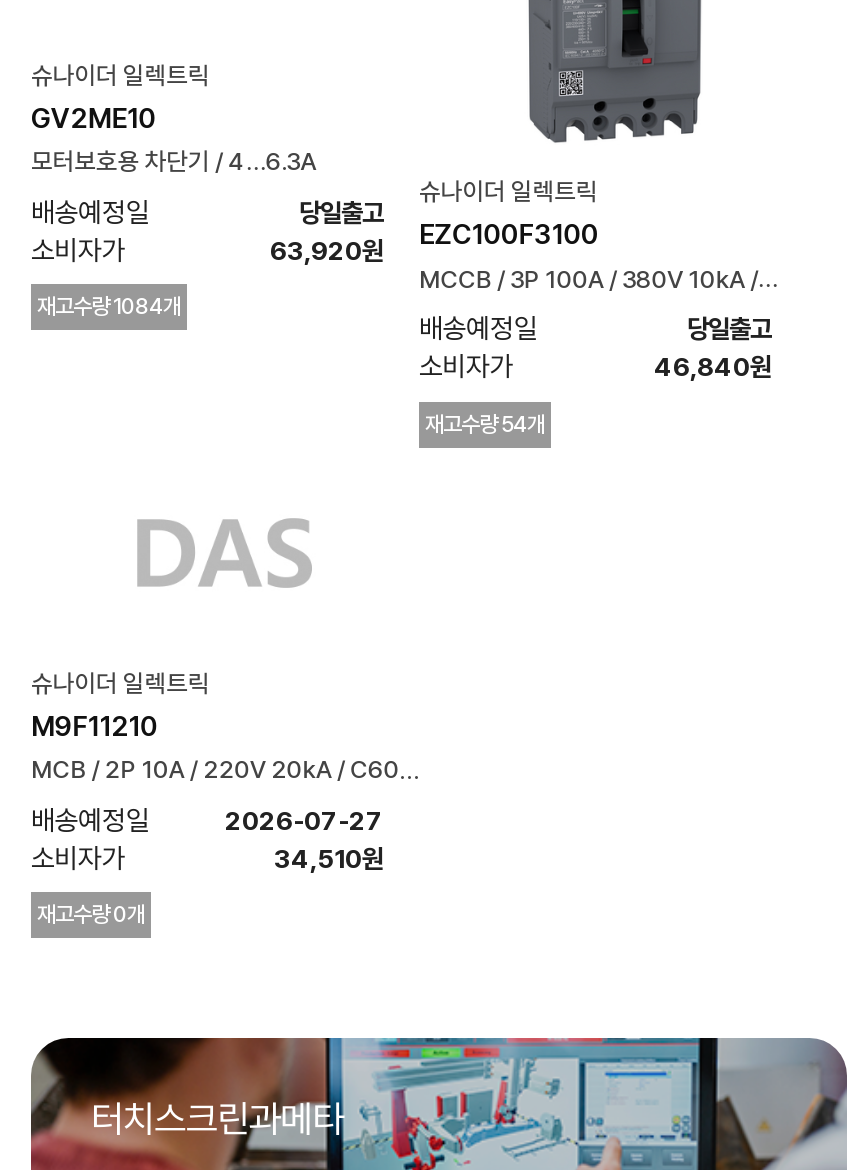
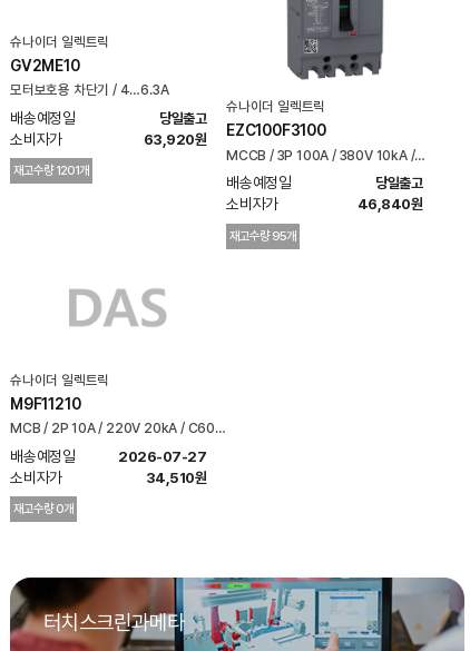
[37,293,181,321] 재고수량 1084개 -> [13,163,89,178] 재고수량 1201개
[425,409,545,437] 재고수량 54개 -> [229,228,296,243] 재고수량 95개

